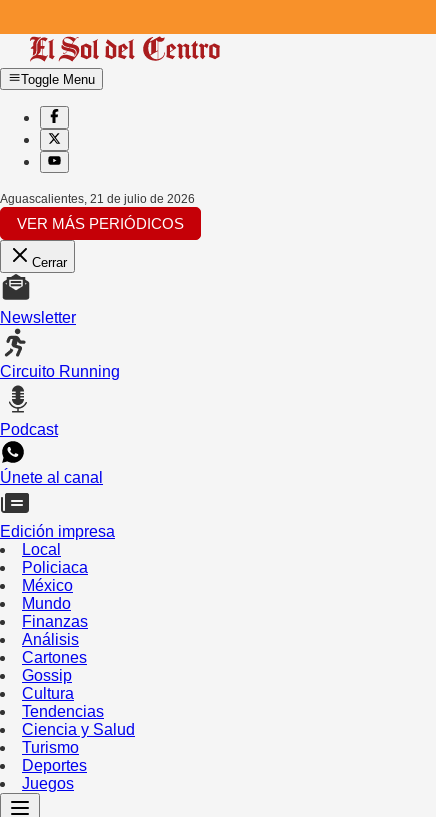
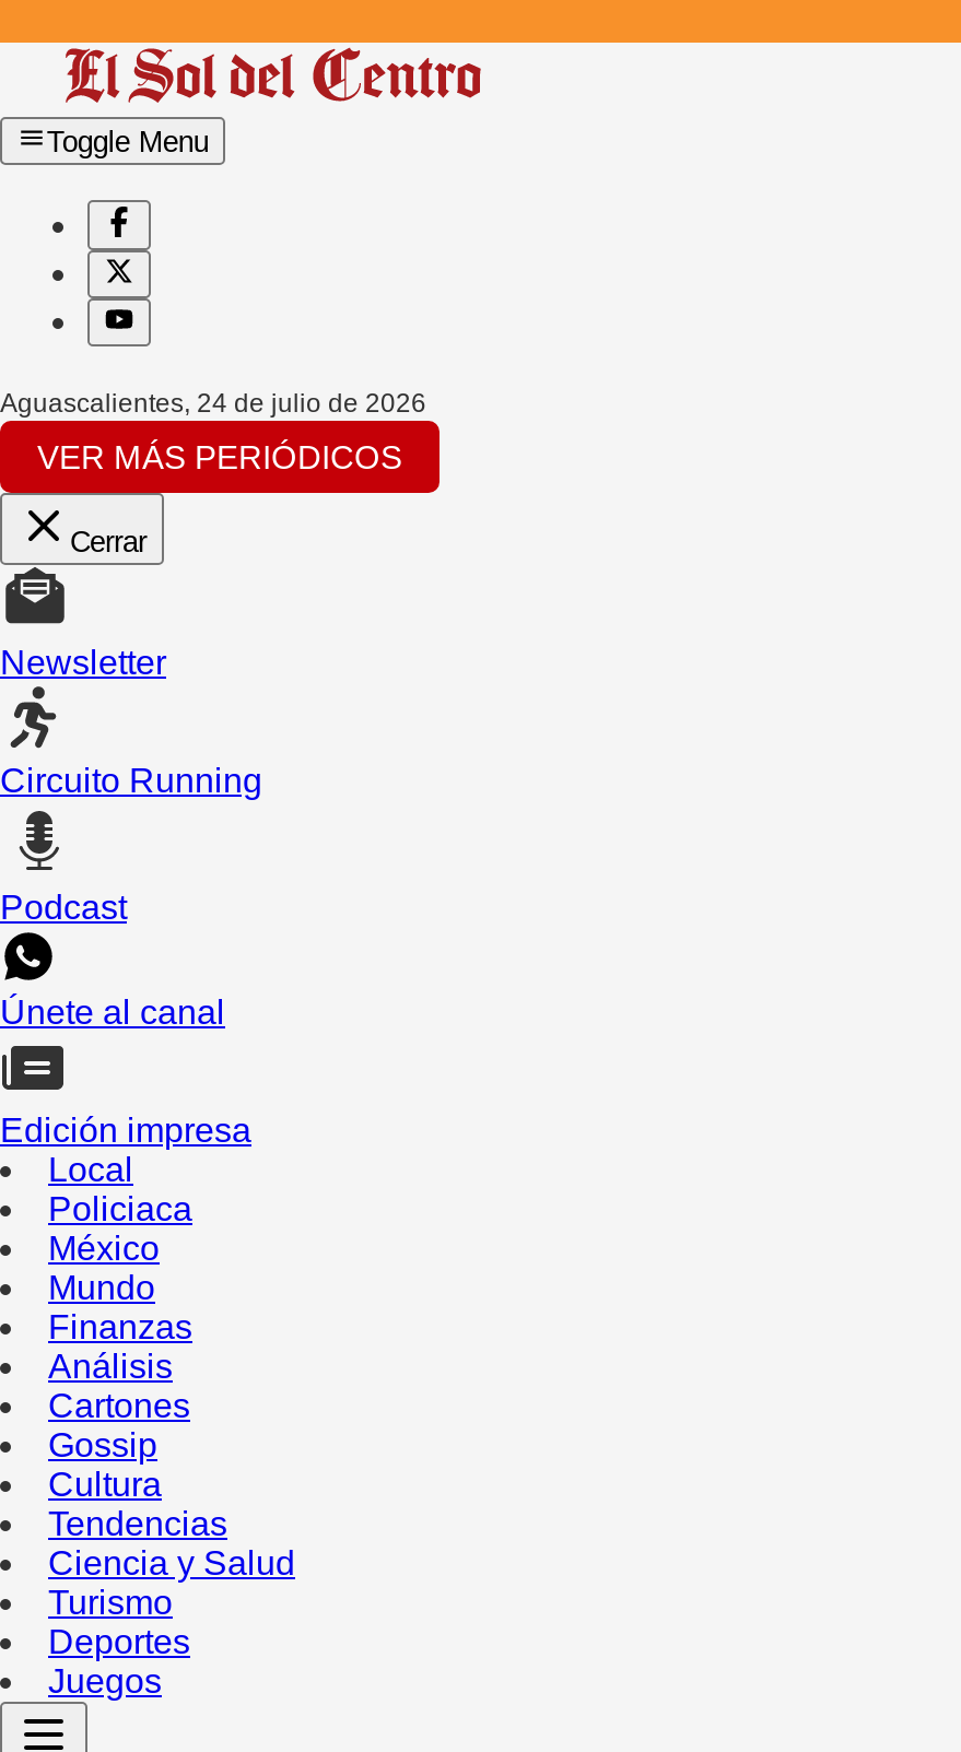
[0,192,195,206] Aguascalientes, 21 de julio de 2026 -> [0,389,426,419] Aguascalientes, 24 de julio de 2026

